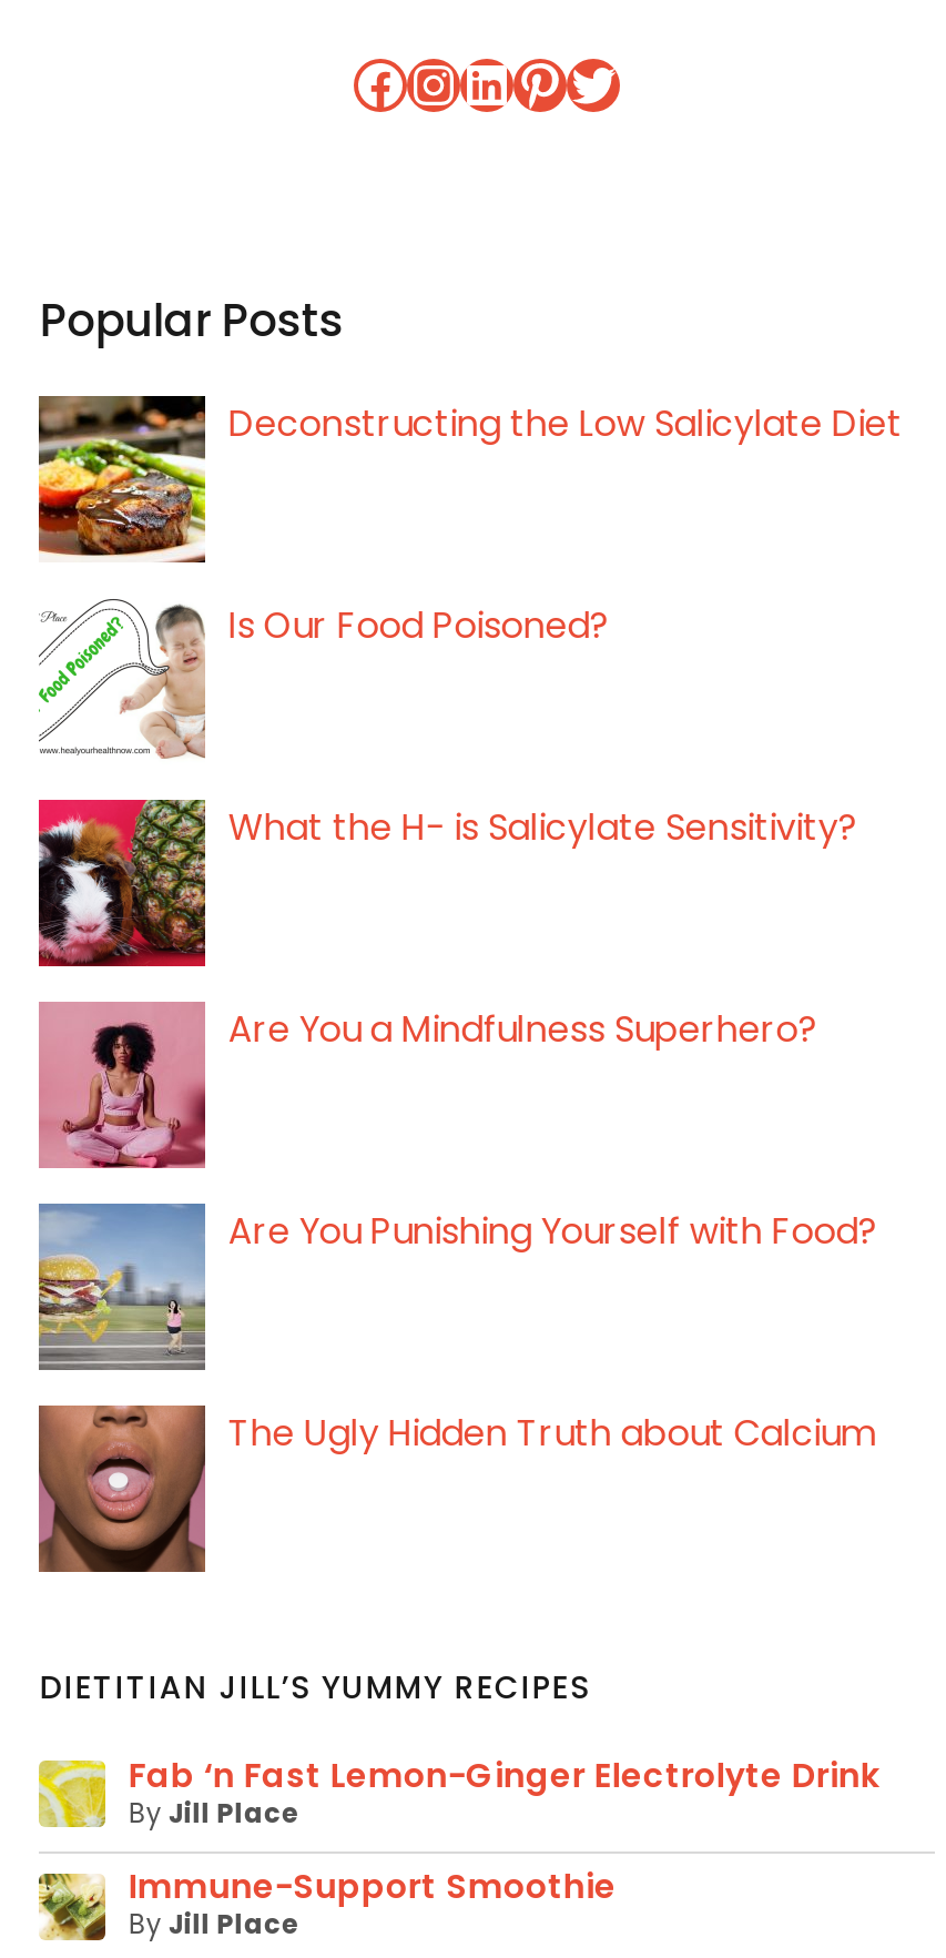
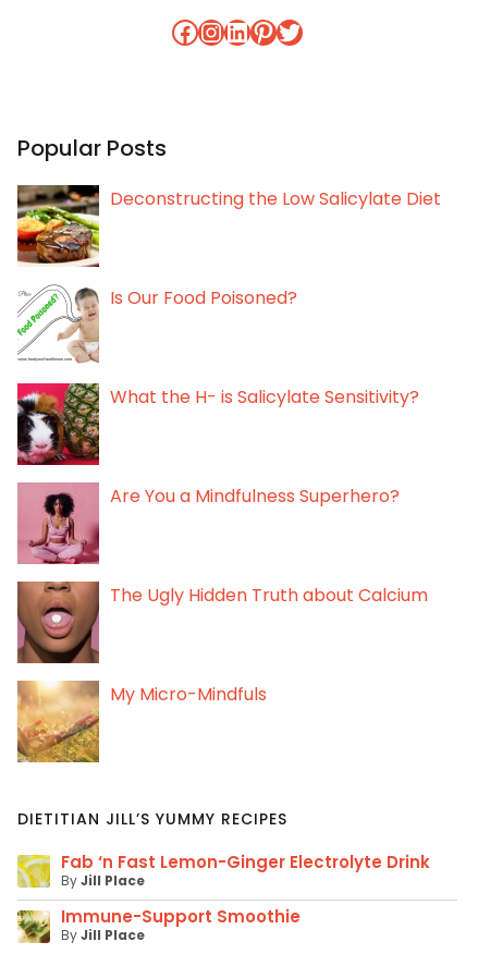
[37,1201,878,1370] [image] | Are You Punishing Yourself with Food? -> none
moved [37,1401,876,1574] -> [16,579,428,664]: [image] | The Ugly Hidden Truth about Calcium
none -> [16,681,267,763] [image] | My Micro-Mindfuls

